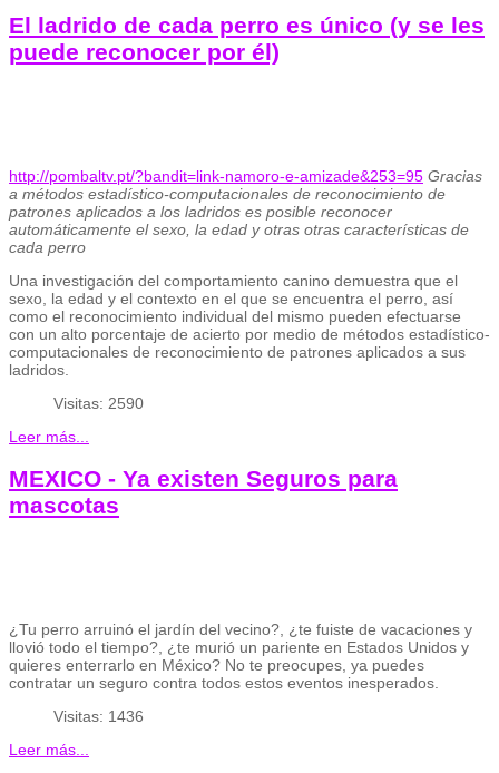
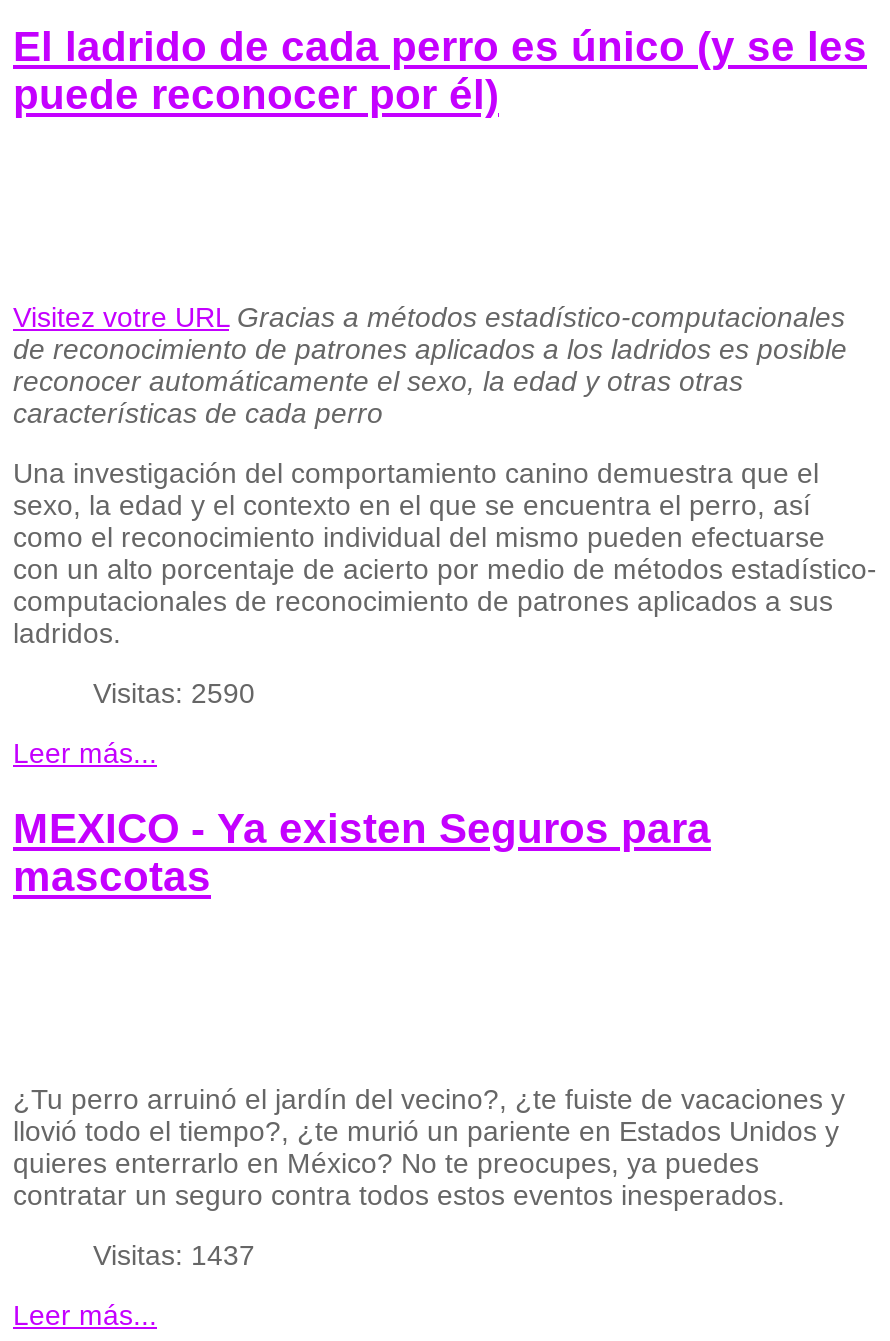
[9,168,482,257] http://pombaltv.pt/?bandit=link-namoro-e-amizade&253=95 Gracias | a métodos estadístico-computacionales de reconocimiento de | patrones aplicados a los ladridos es posible reconocer | automáticamente el sexo, la edad y otras otras características de | cada perro -> [13,302,847,430] Visitez votre URL Gracias a métodos estadístico-computacionales | de reconocimiento de patrones aplicados a los ladridos es posible | reconocer automáticamente el sexo, la edad y otras otras | características de cada perro
[53,708,144,725] Visitas: 1436 -> [93,1239,255,1271] Visitas: 1437

